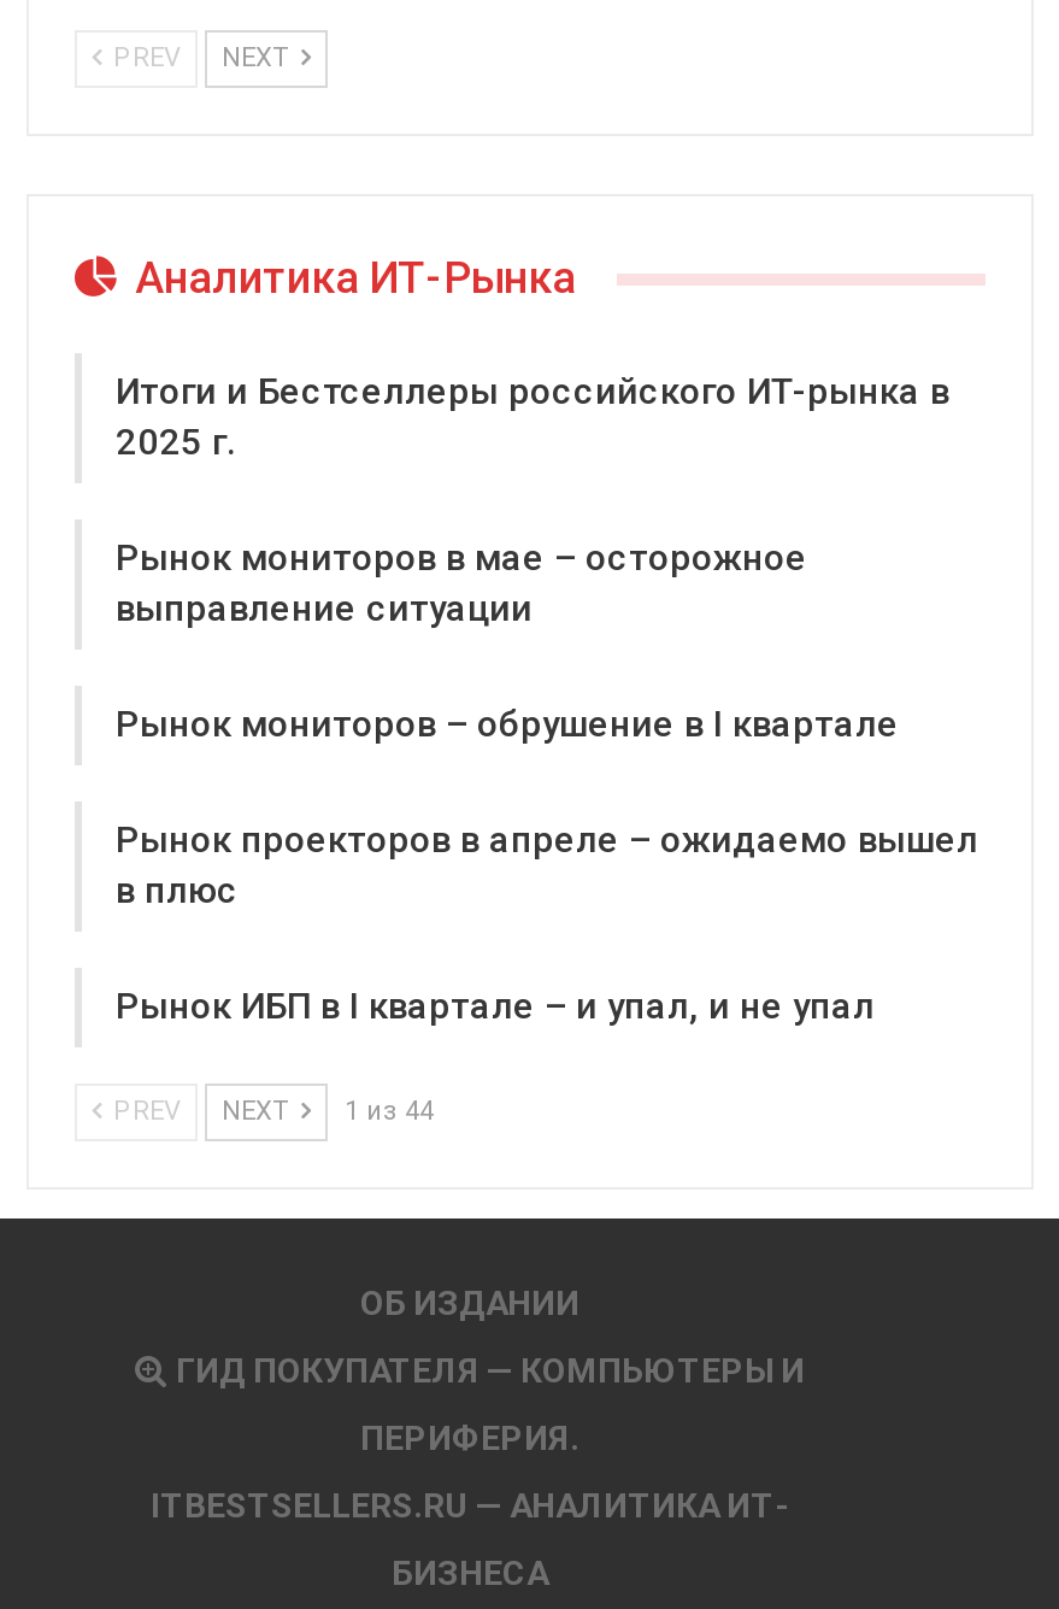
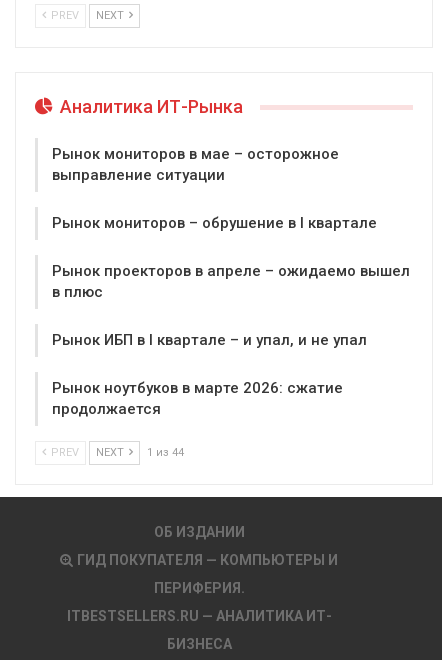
[116,370,949,464] Итоги и Бестселлеры российского ИТ-рынка в | 2025 г. -> none
moved [116,536,978,1028] -> [52,145,410,349]: Рынок мониторов в мае – осторожное | выправление ситуации | Рынок мониторов – обрушение в I квартале | Рынок проекторов в апреле – ожидаемо вышел | в плюс | Рынок ИБП в I квартале – и упал, и не упал
none -> [52,379,343,418] Рынок ноутбуков в марте 2026: сжатие | продолжается

